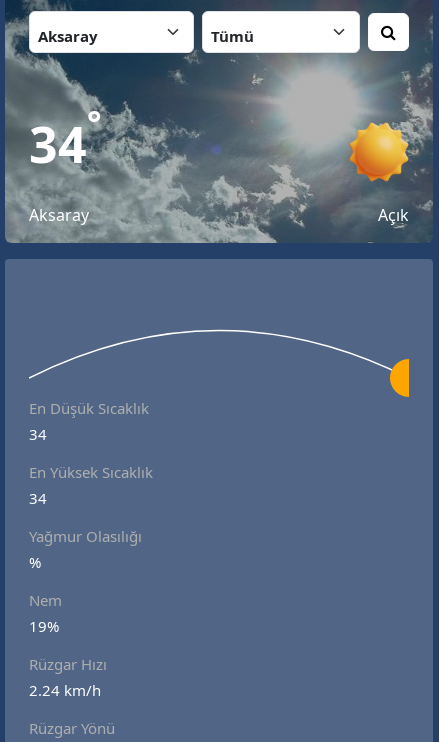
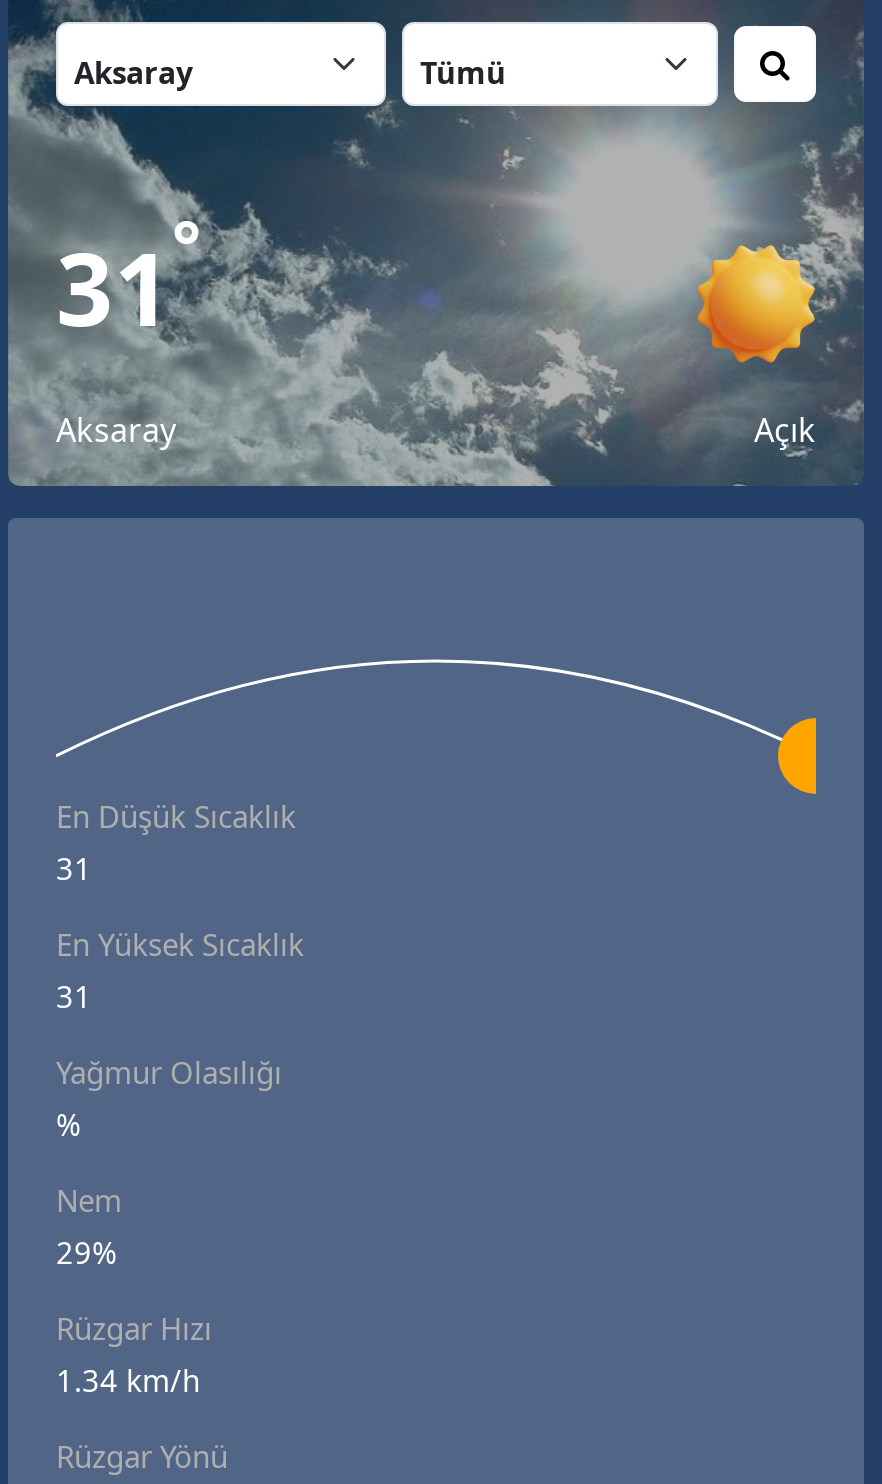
[29,99,102,178] 34° -> [56,197,202,355] 31°
[29,424,47,444] 34 -> [56,848,92,888] 31
[29,488,47,508] 34 -> [56,976,92,1016] 31
[29,616,59,636] 19% -> [56,1232,116,1272] 29%
[29,680,101,700] 2.24 km/h -> [56,1360,200,1400] 1.34 km/h

